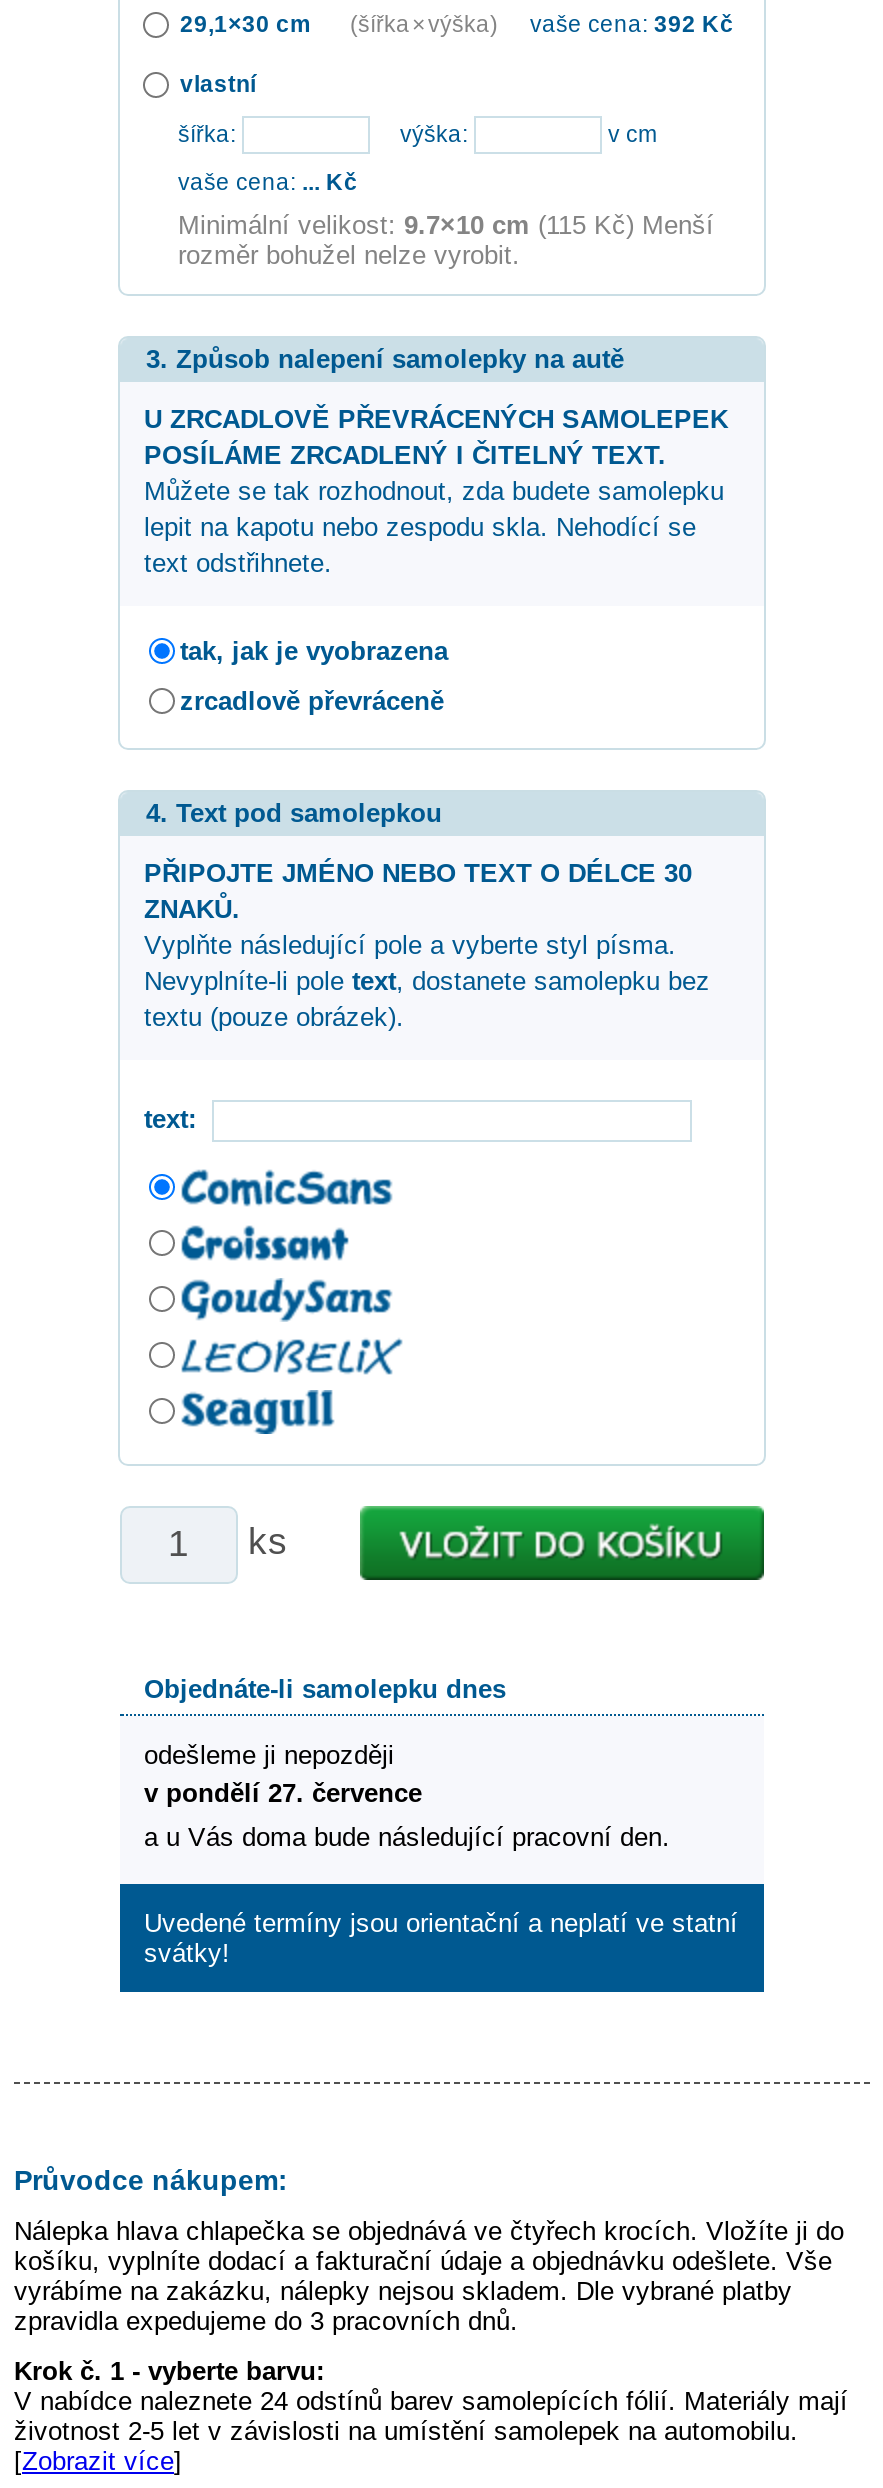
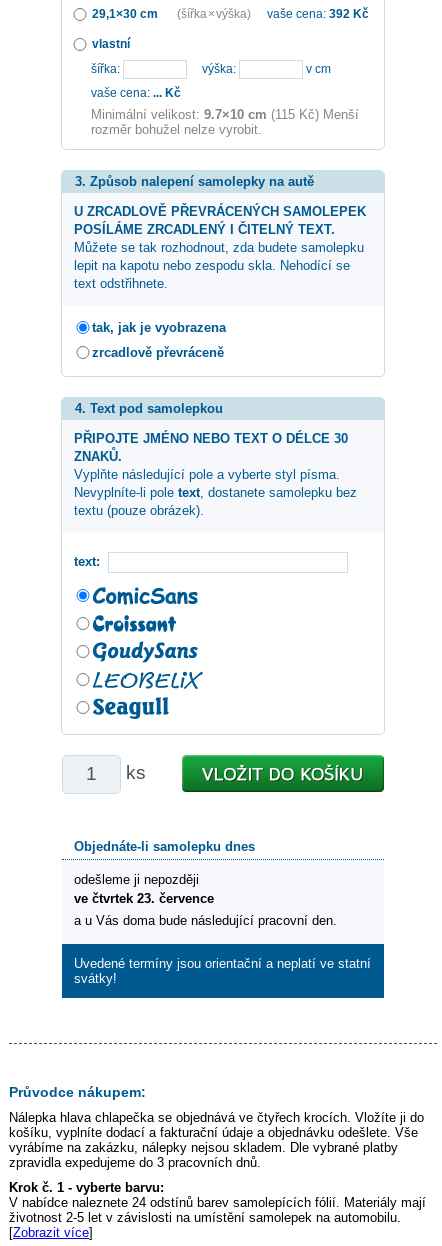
[144,1777,422,1807] v pondělí 27. července -> [74,891,214,906] ve čtvrtek 23. července

